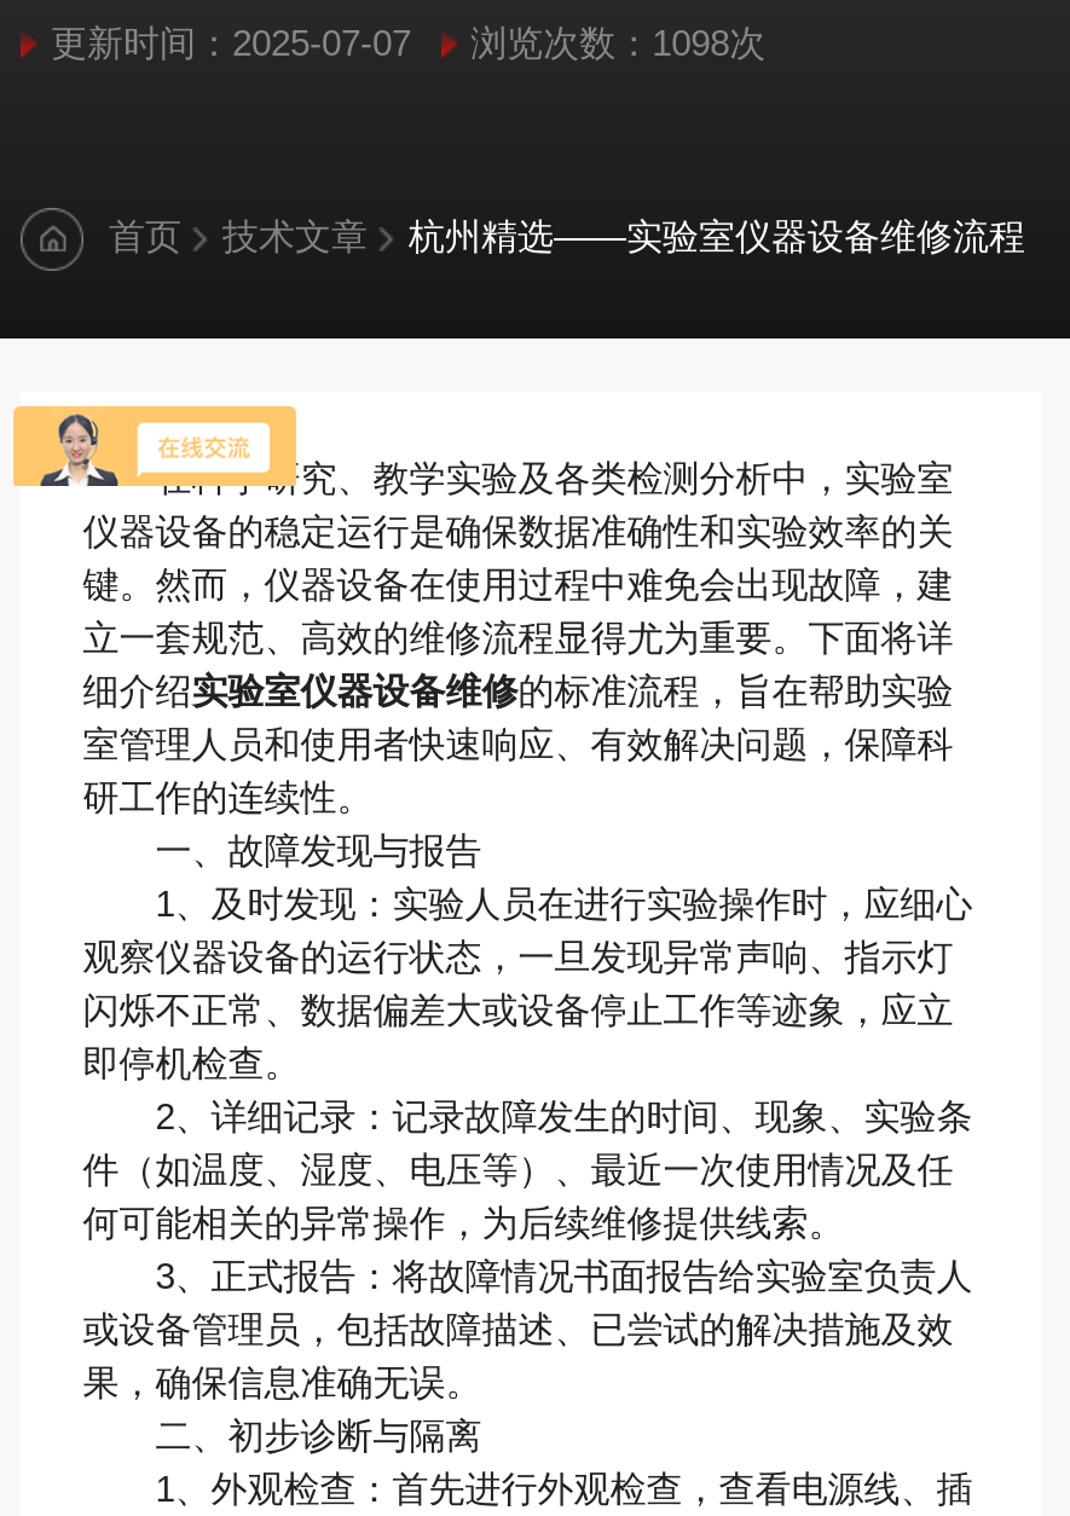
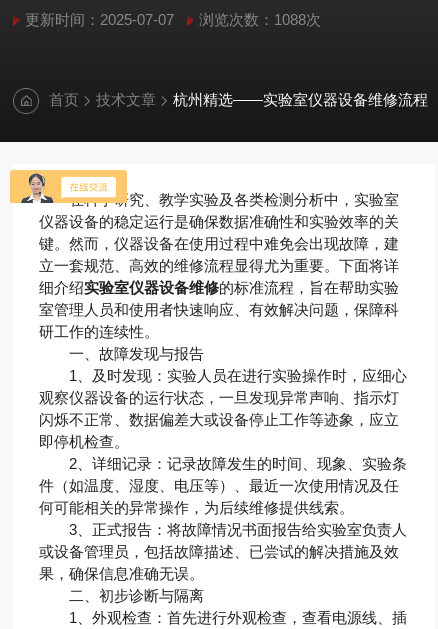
[51,22,766,63] 更新时间：2025-07-07 浏览次数：1098次 -> [25,11,321,28] 更新时间：2025-07-07 浏览次数：1088次

